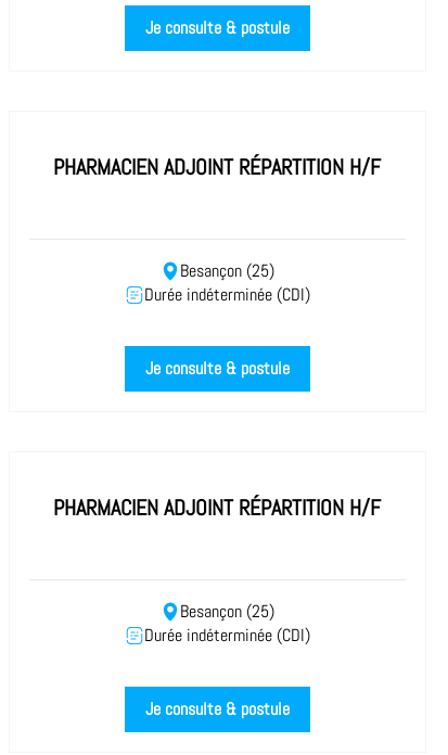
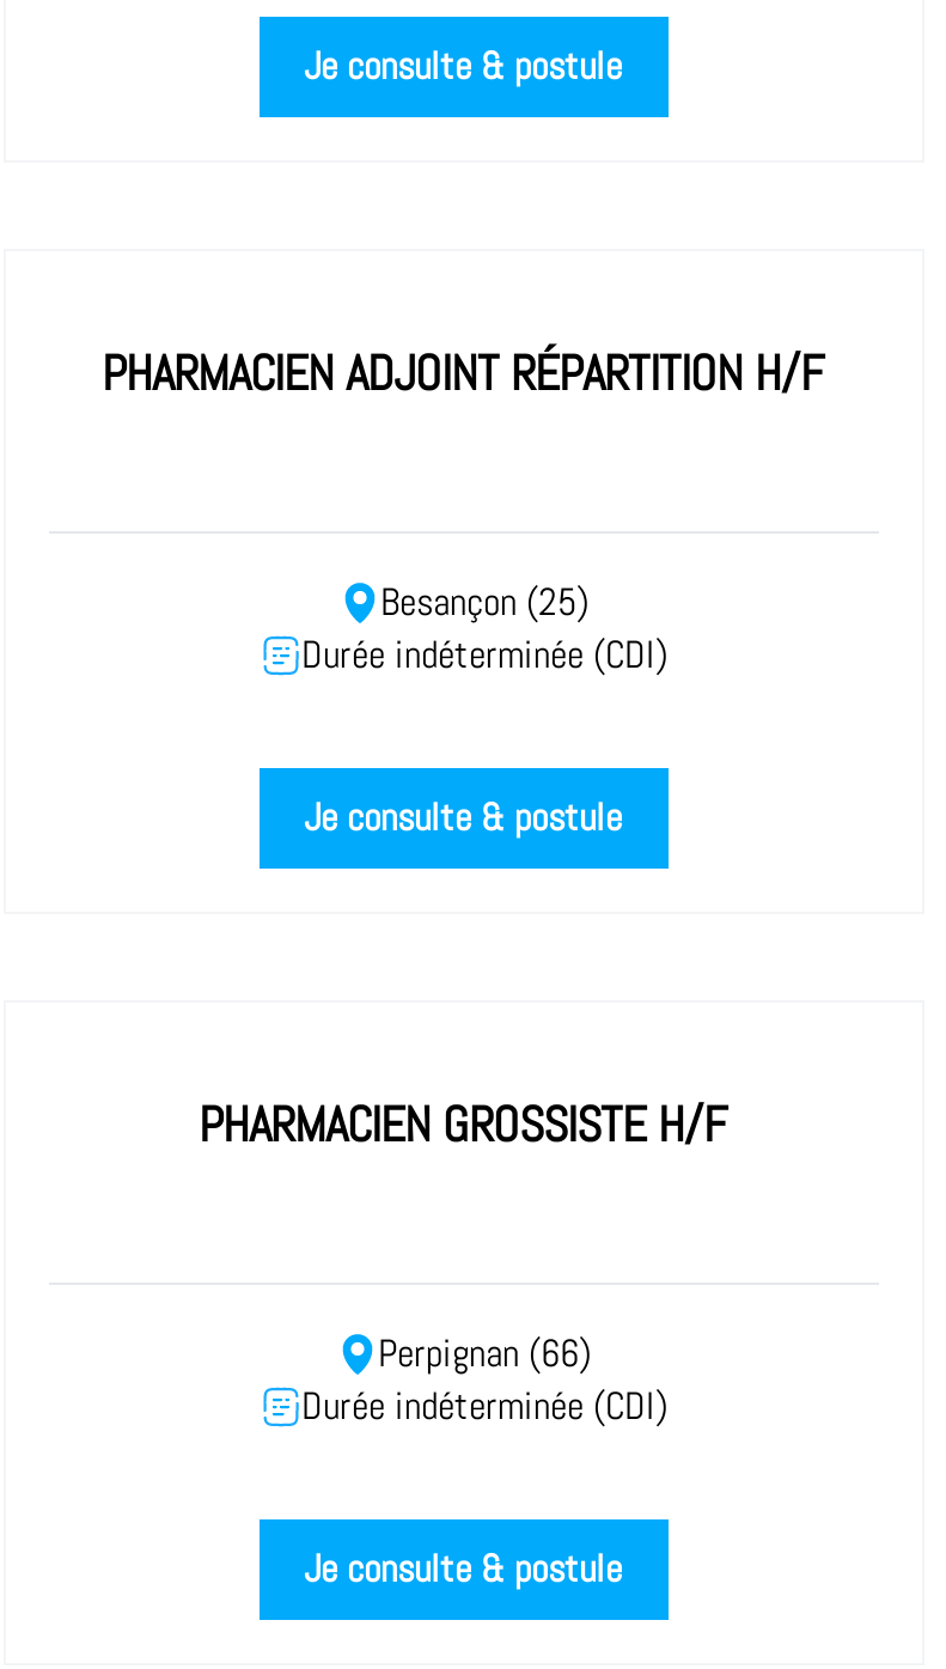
[53,494,381,522] PHARMACIEN ADJOINT RÉPARTITION H/F -> [199,1094,727,1156] PHARMACIEN GROSSISTE H/F
[180,601,274,623] Besançon (25) -> [378,1330,591,1378] Perpignan (66)

